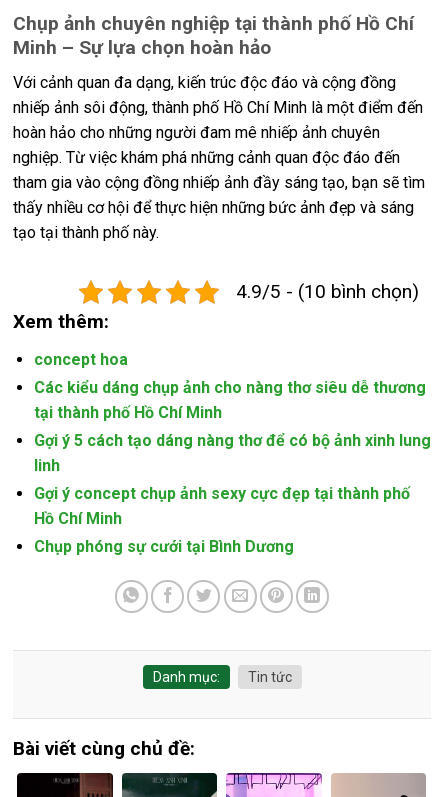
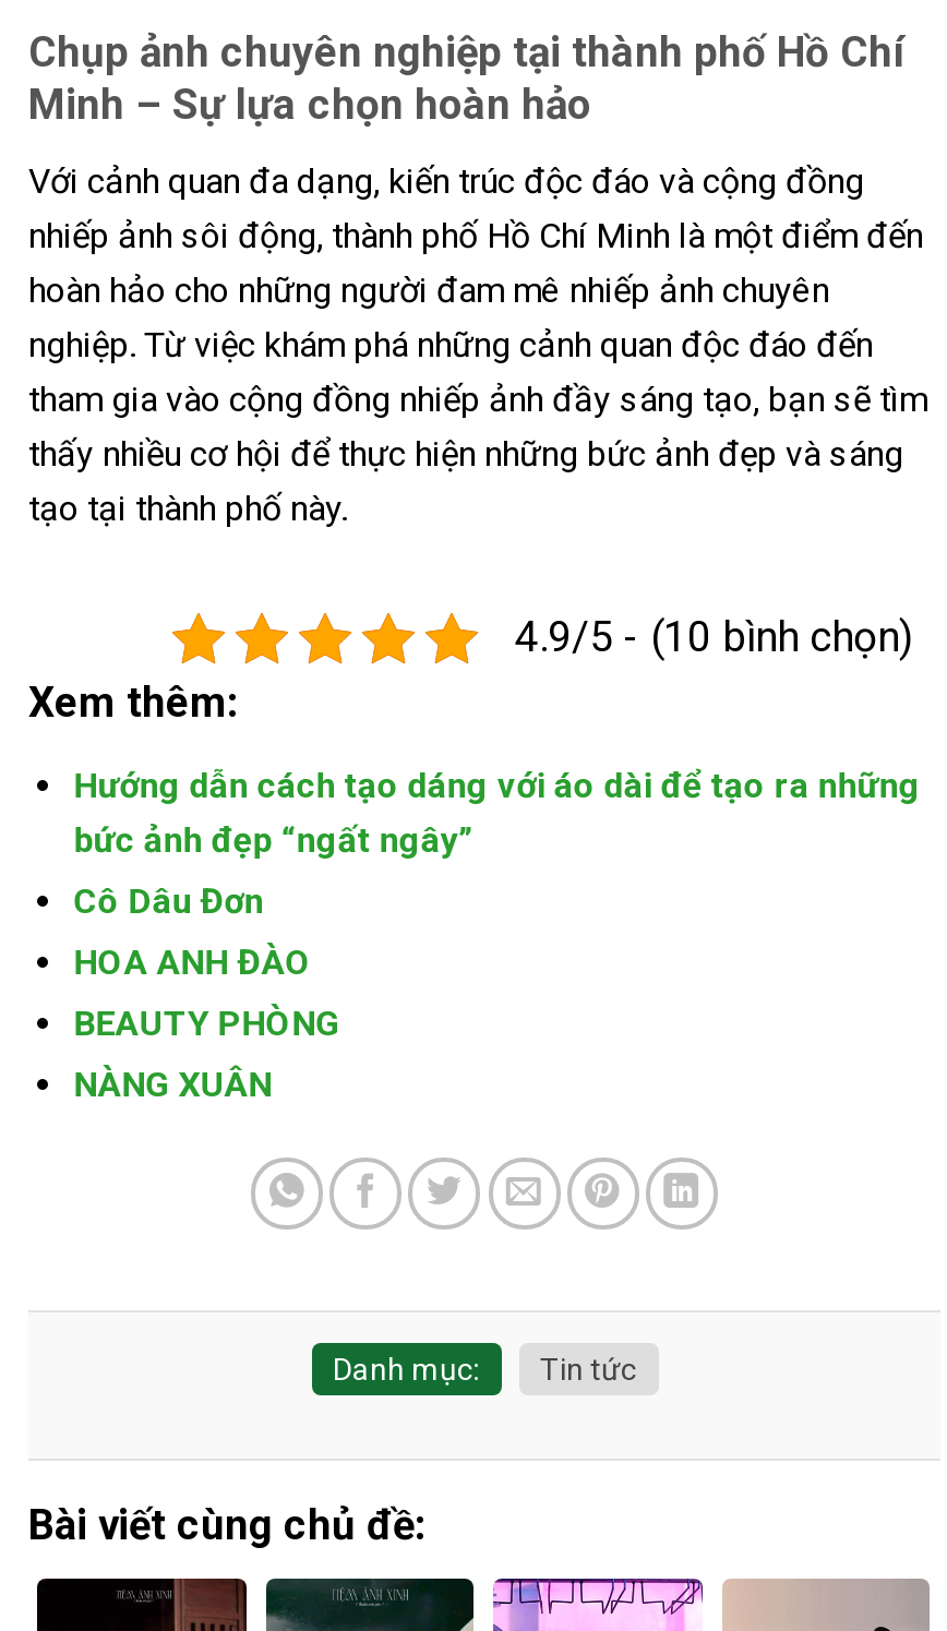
[34,350,128,369] concept hoa -> [74,765,920,861] Hướng dẫn cách tạo dáng với áo dài để tạo ra những | bức ảnh đẹp “ngất ngây”
[34,378,426,422] Các kiểu dáng chụp ảnh cho nàng thơ siêu dễ thương | tại thành phố Hồ Chí Minh -> [74,880,264,922] Cô Dâu Đơn
[34,431,431,475] Gợi ý 5 cách tạo dáng nàng thơ để có bộ ảnh xinh lung | linh -> [74,941,312,983] HOA ANH ĐÀO
[34,484,410,528] Gợi ý concept chụp ảnh sexy cực đẹp tại thành phố | Hồ Chí Minh -> [74,1002,340,1044] BEAUTY PHÒNG
[34,537,294,556] Chụp phóng sự cưới tại Bình Dương -> [74,1063,272,1105] NÀNG XUÂN

